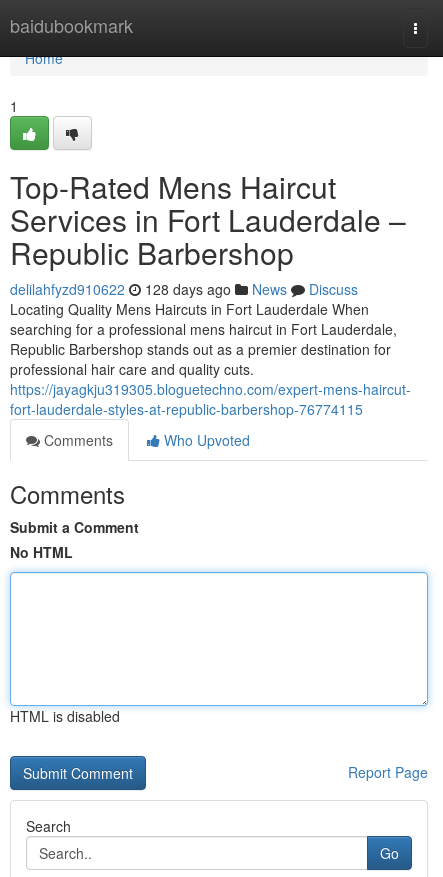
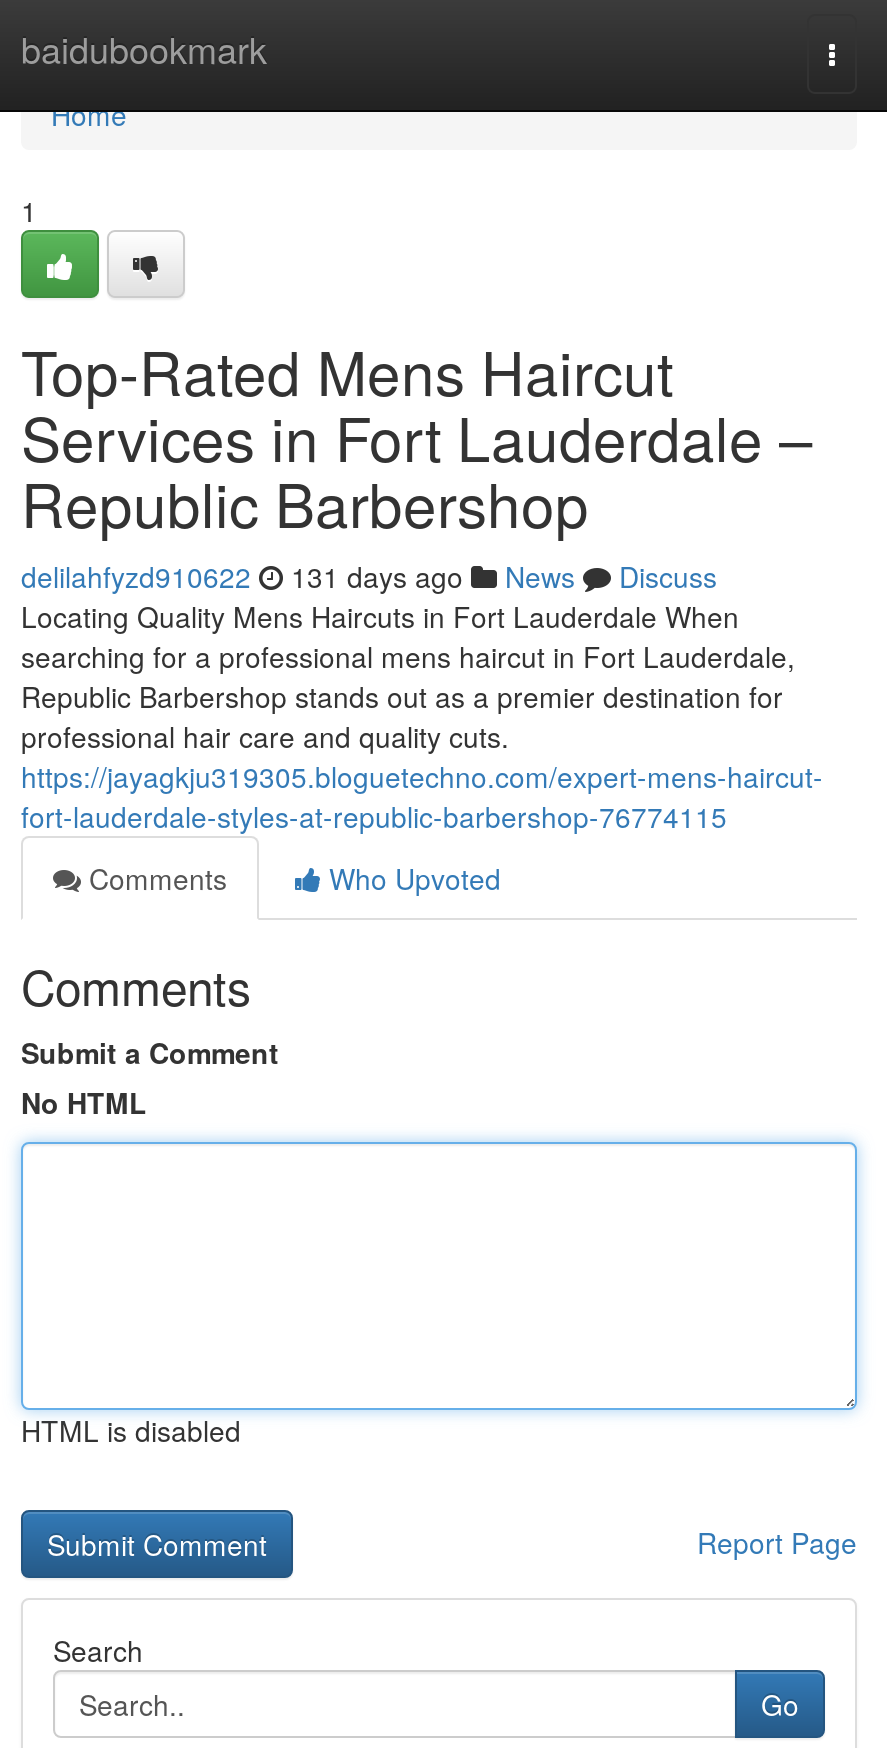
[10,279,358,299] delilahfyzd910622 128 days ago News Discuss -> [21,556,717,596] delilahfyzd910622 131 days ago News Discuss

